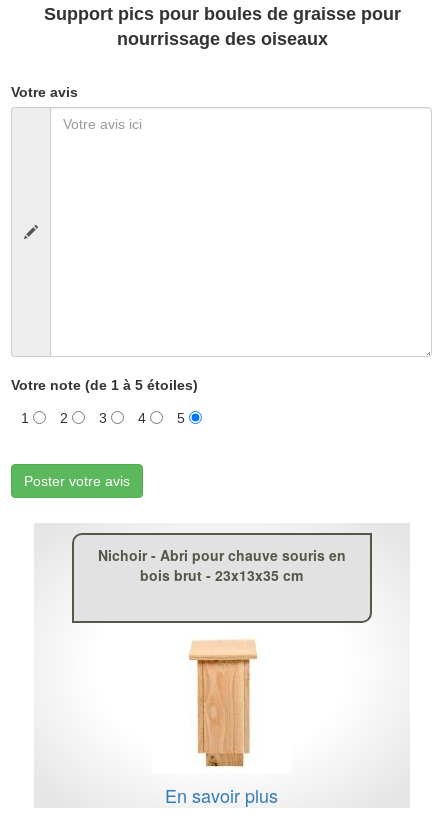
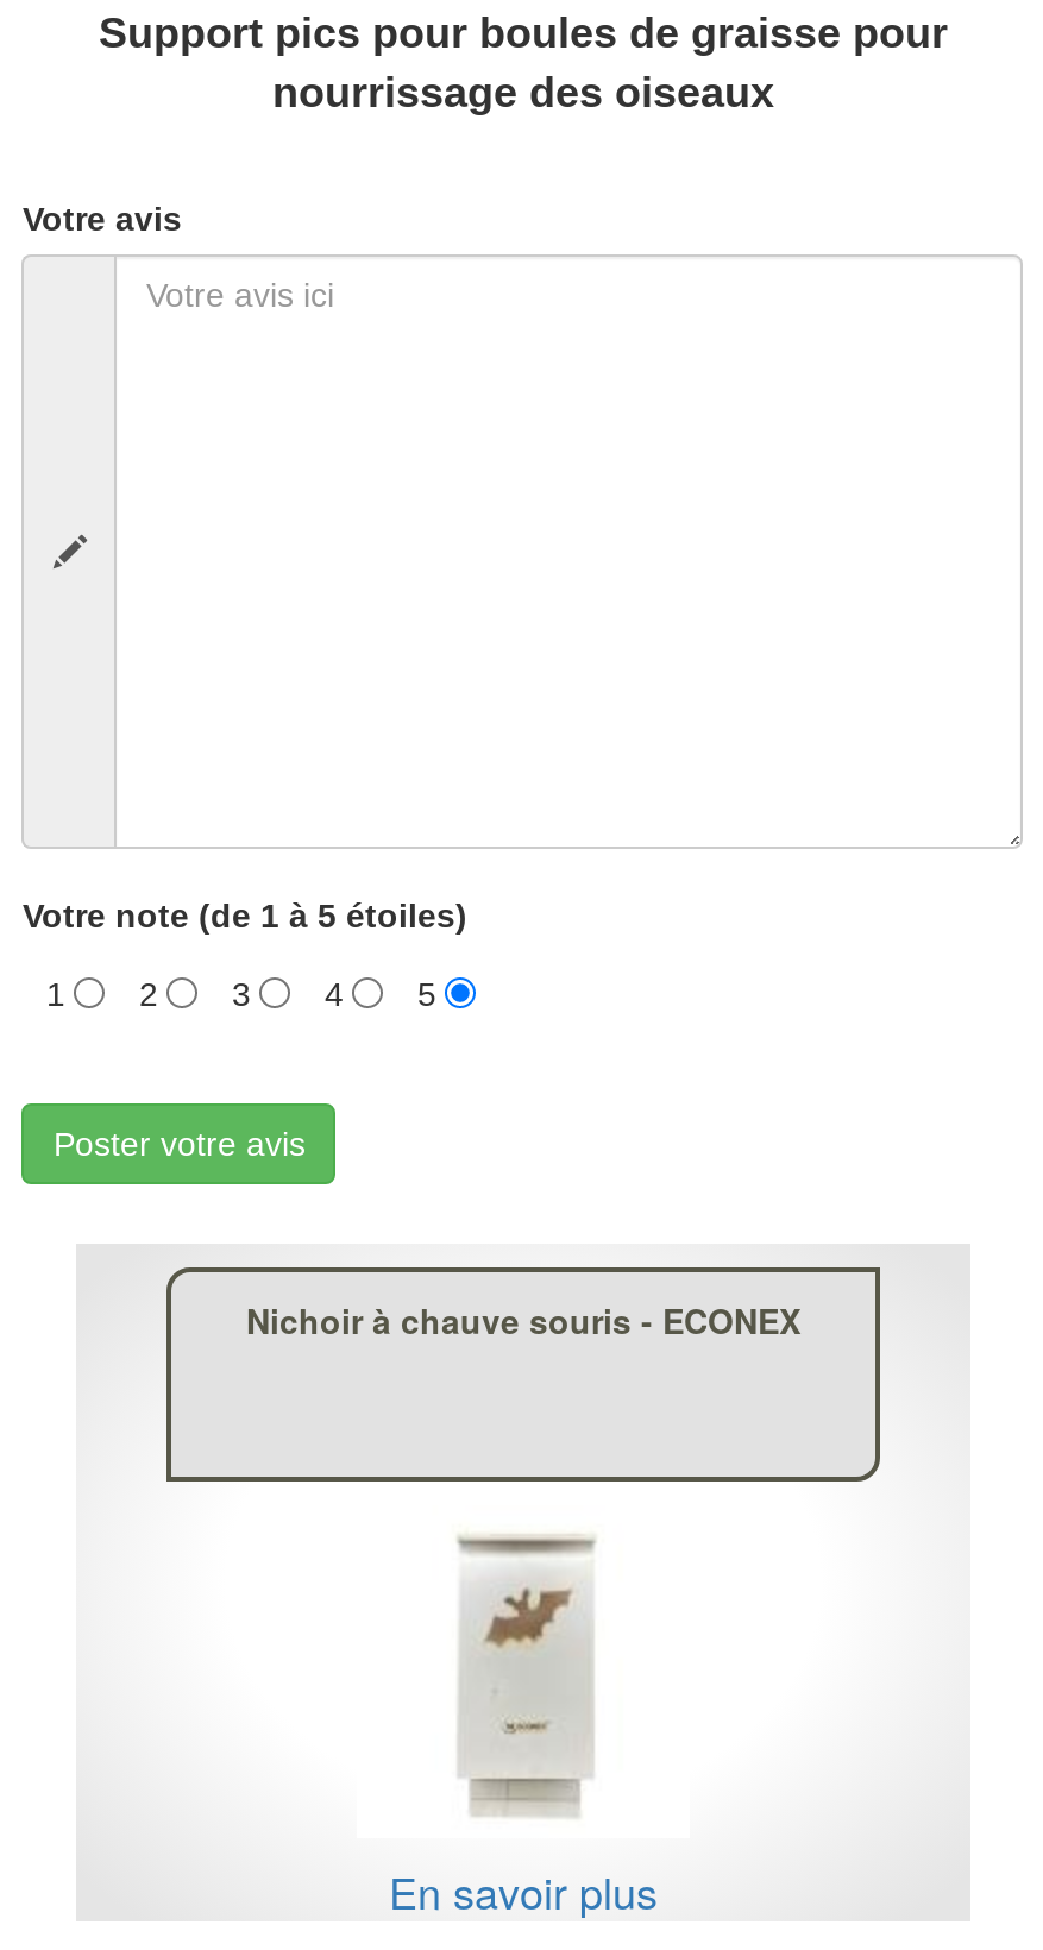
[98,545,346,585] Nichoir - Abri pour chauve souris en | bois brut - 23x13x35 cm -> [246,1296,800,1344] Nichoir à chauve souris - ECONEX
[188,638,258,768] [image] -> [445,1520,607,1824] [image]

